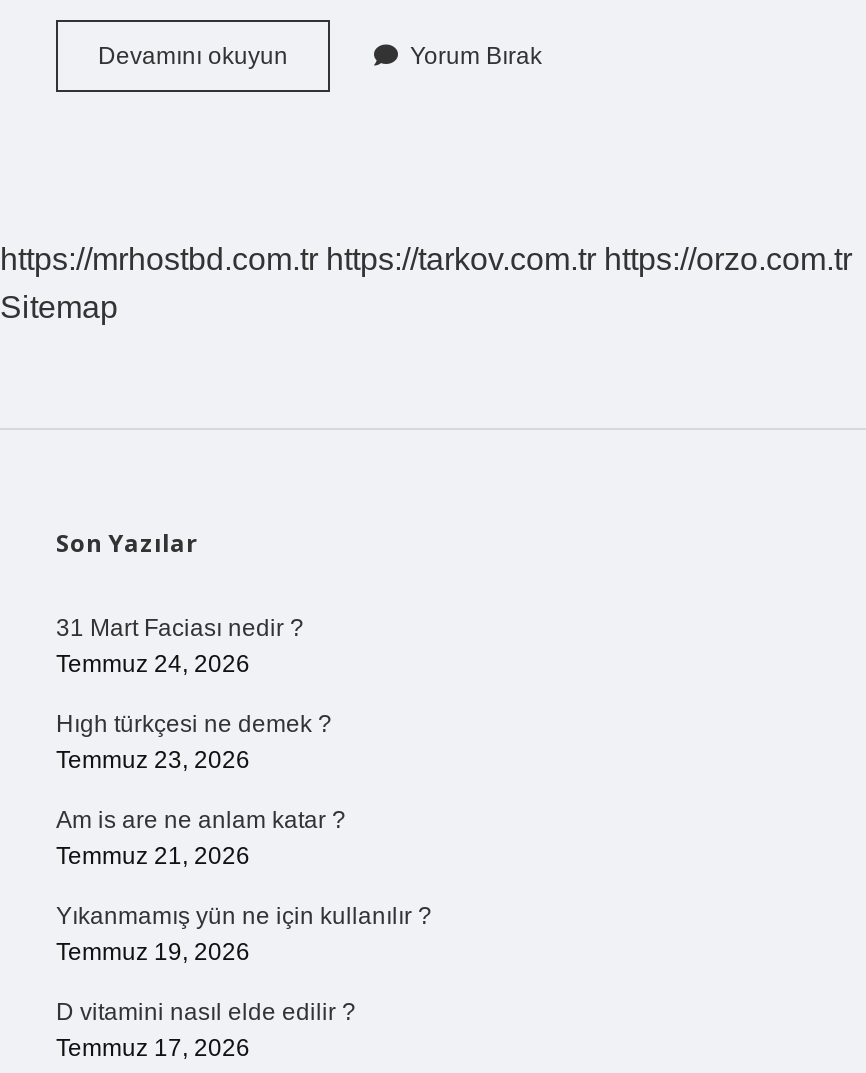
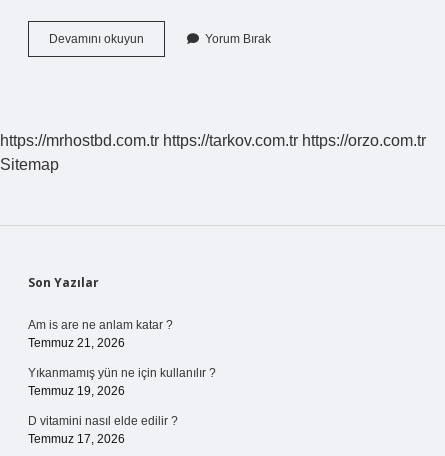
[56,614,332,774] 31 Mart Faciası nedir ? | Temmuz 24, 2026 | Hıgh türkçesi ne demek ? | Temmuz 23, 2026 -> none

